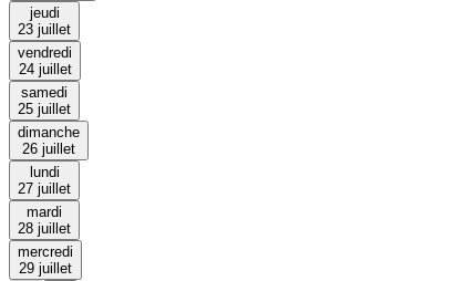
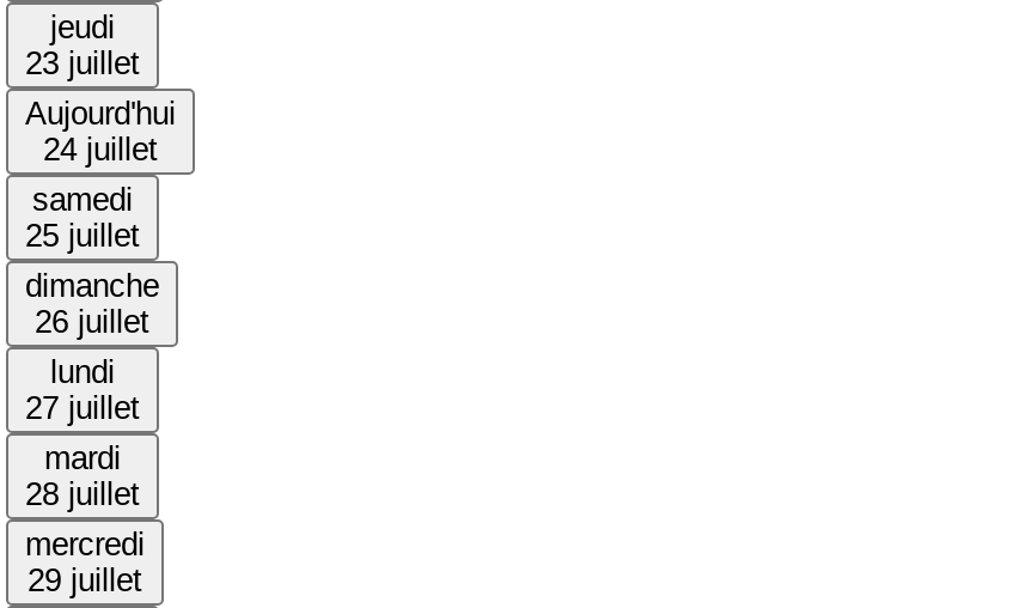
[18,44,72,61] vendredi -> [25,96,176,131] Aujourd'hui

